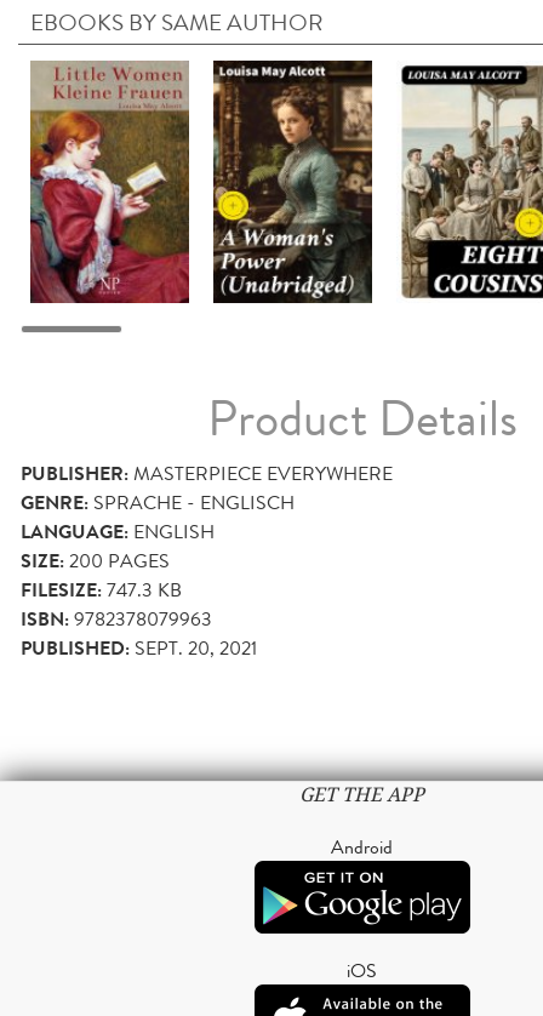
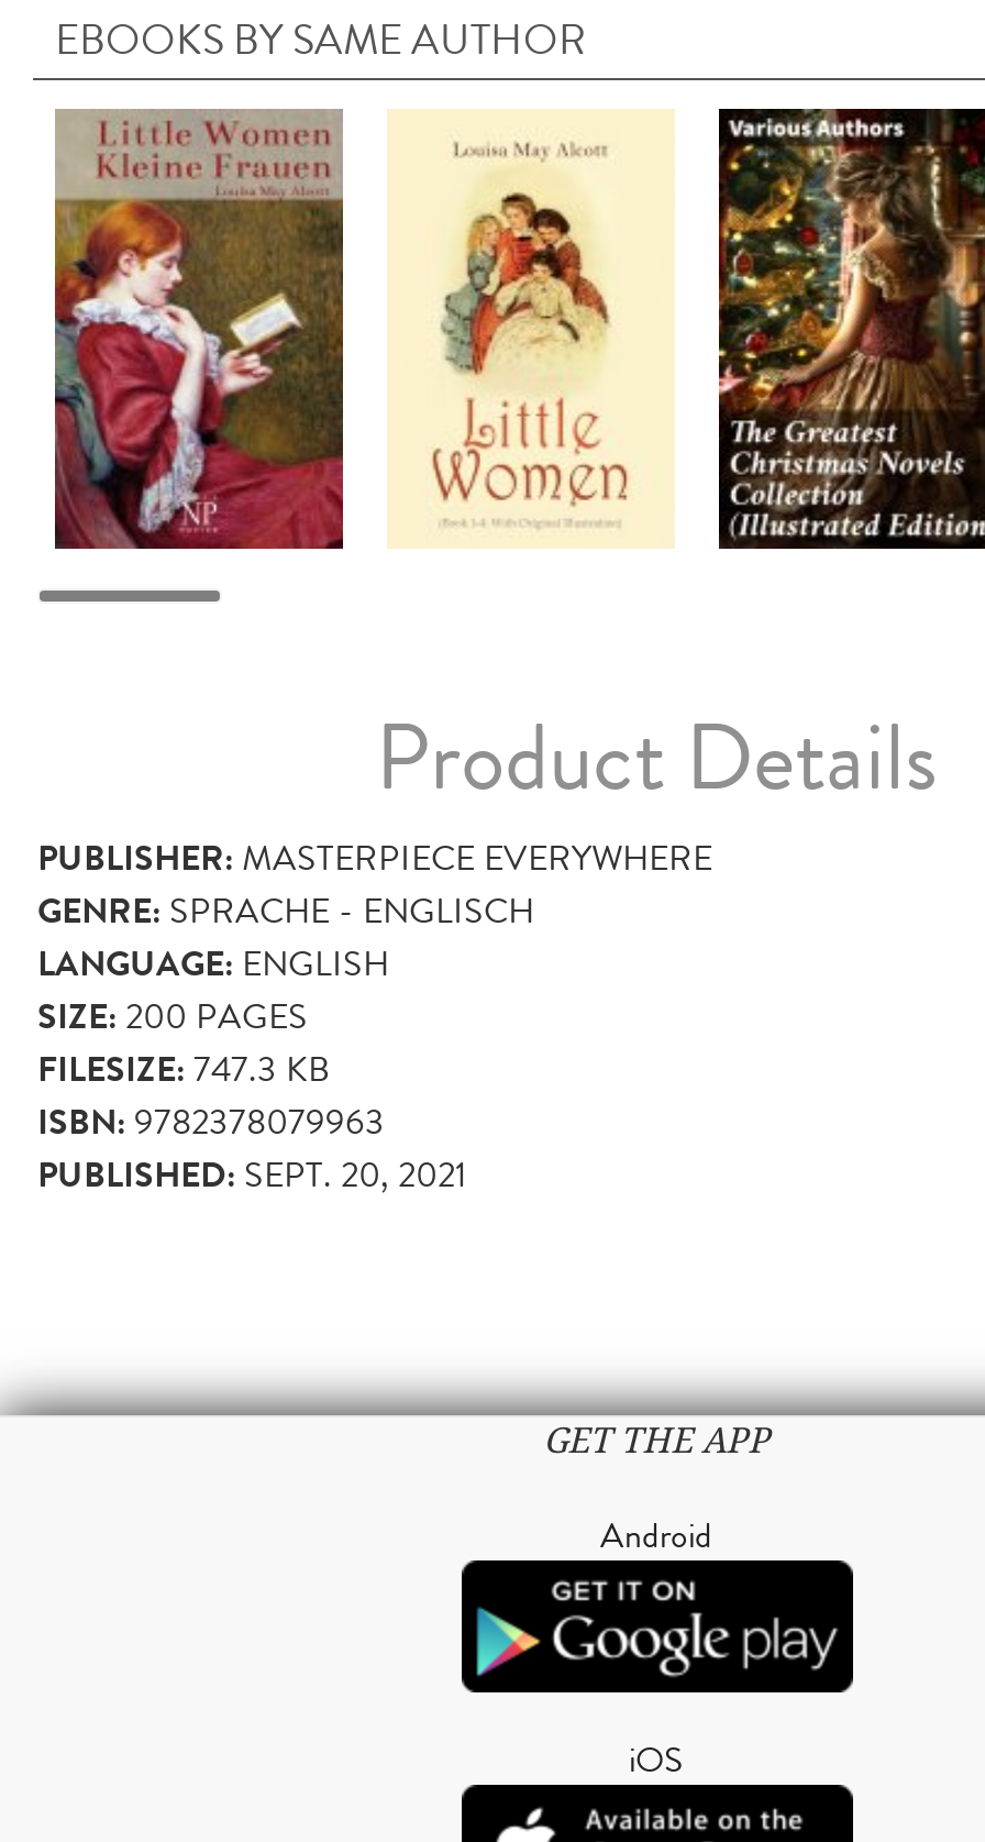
[212,59,373,304] [image] -> [387,109,675,549] [image]
[396,61,539,303] [image] -> [717,107,978,551] [image]

